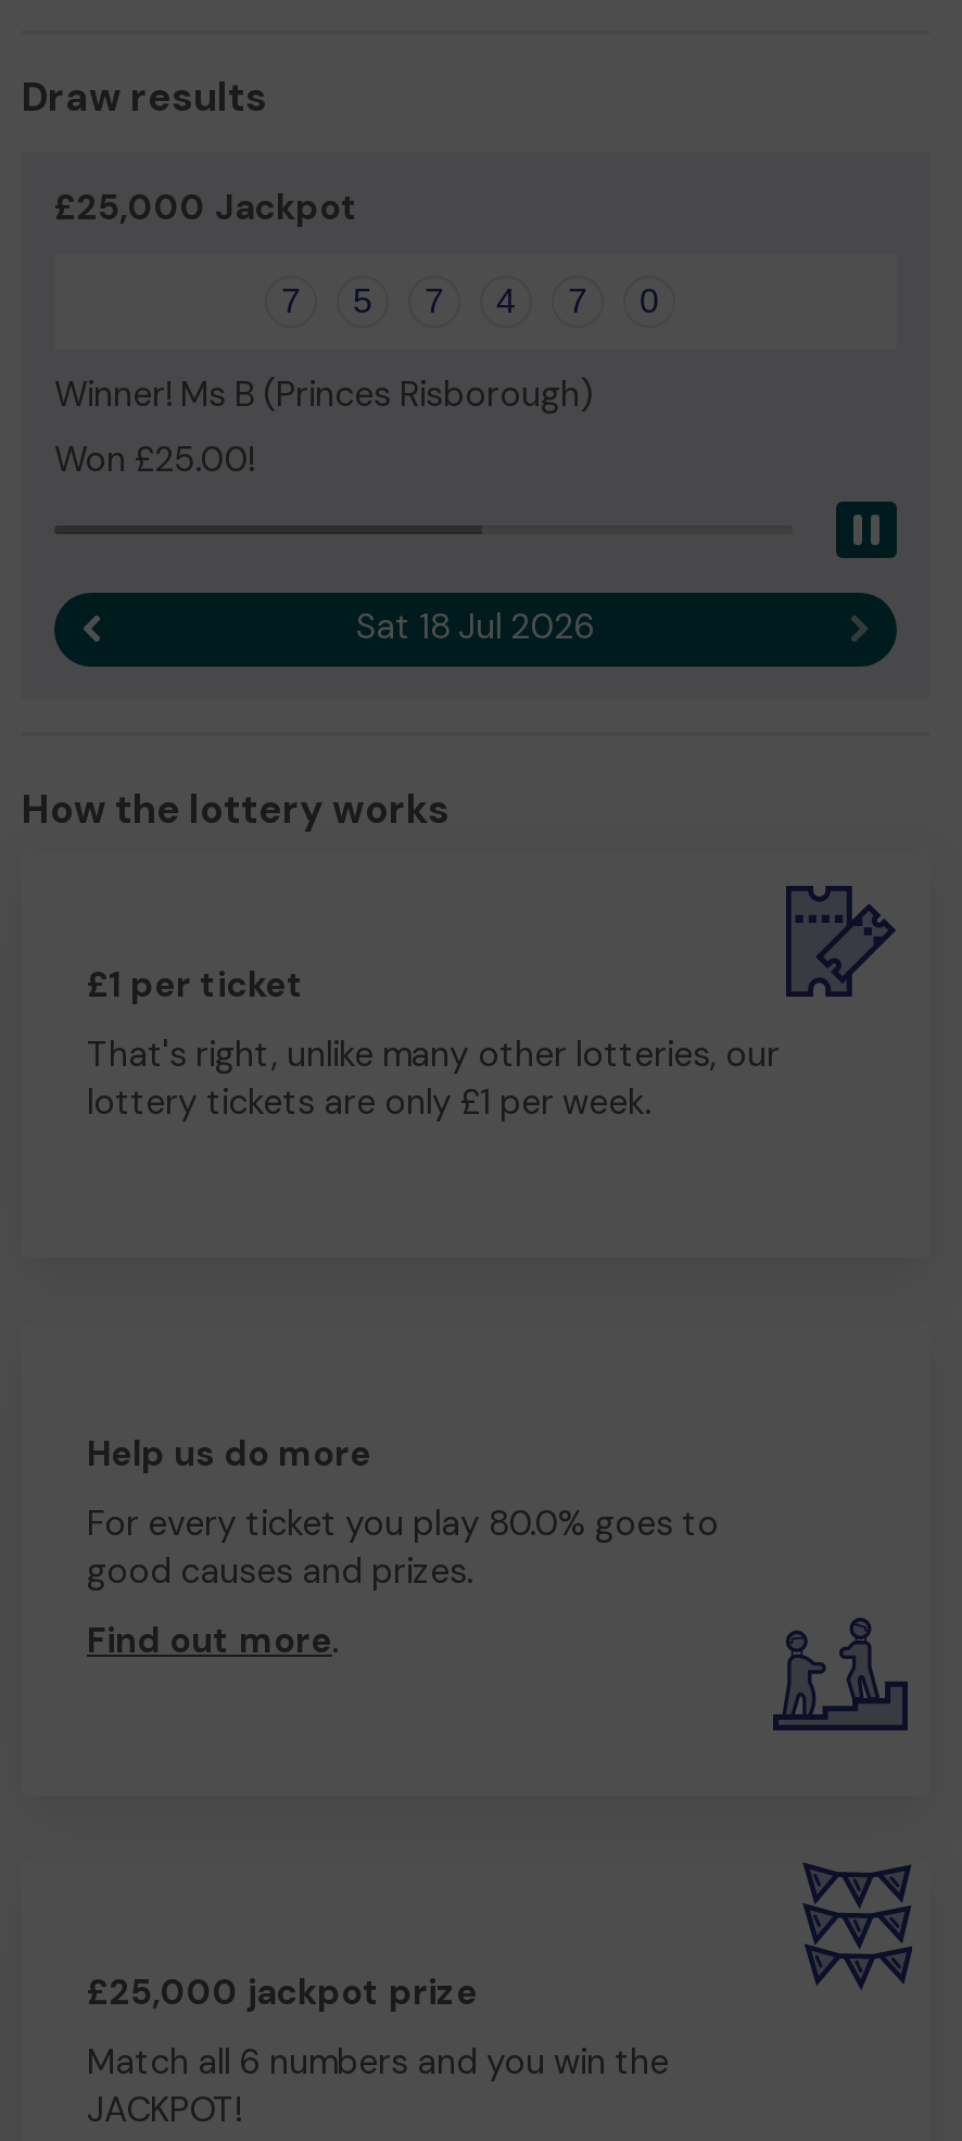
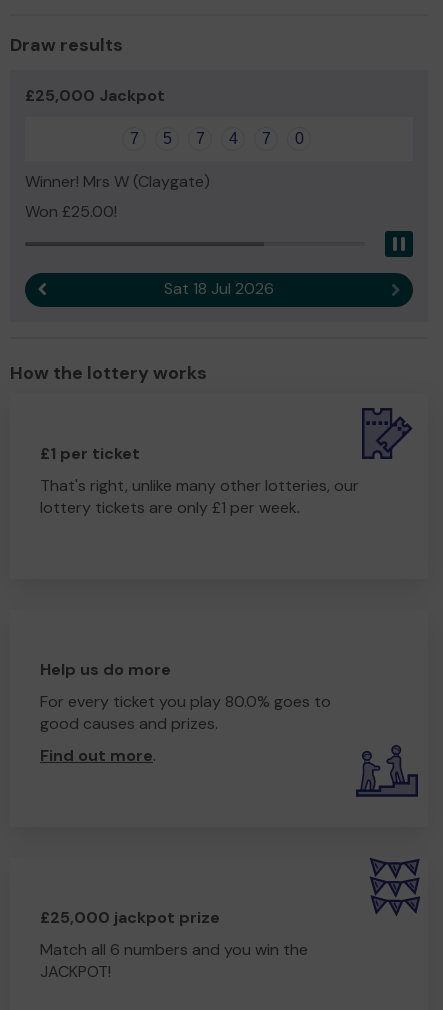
[54,370,593,416] Winner! Ms B (Princes Risborough) -> [25,170,210,191] Winner! Mrs W (Claygate)

